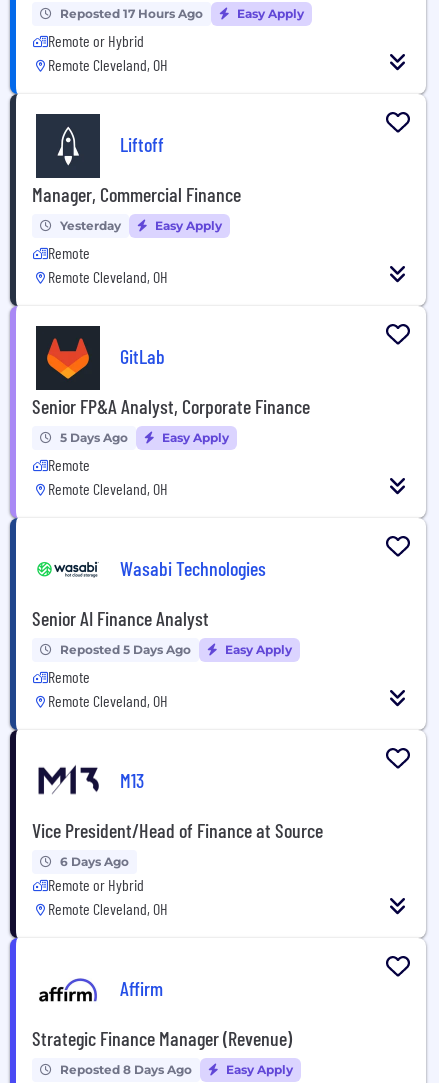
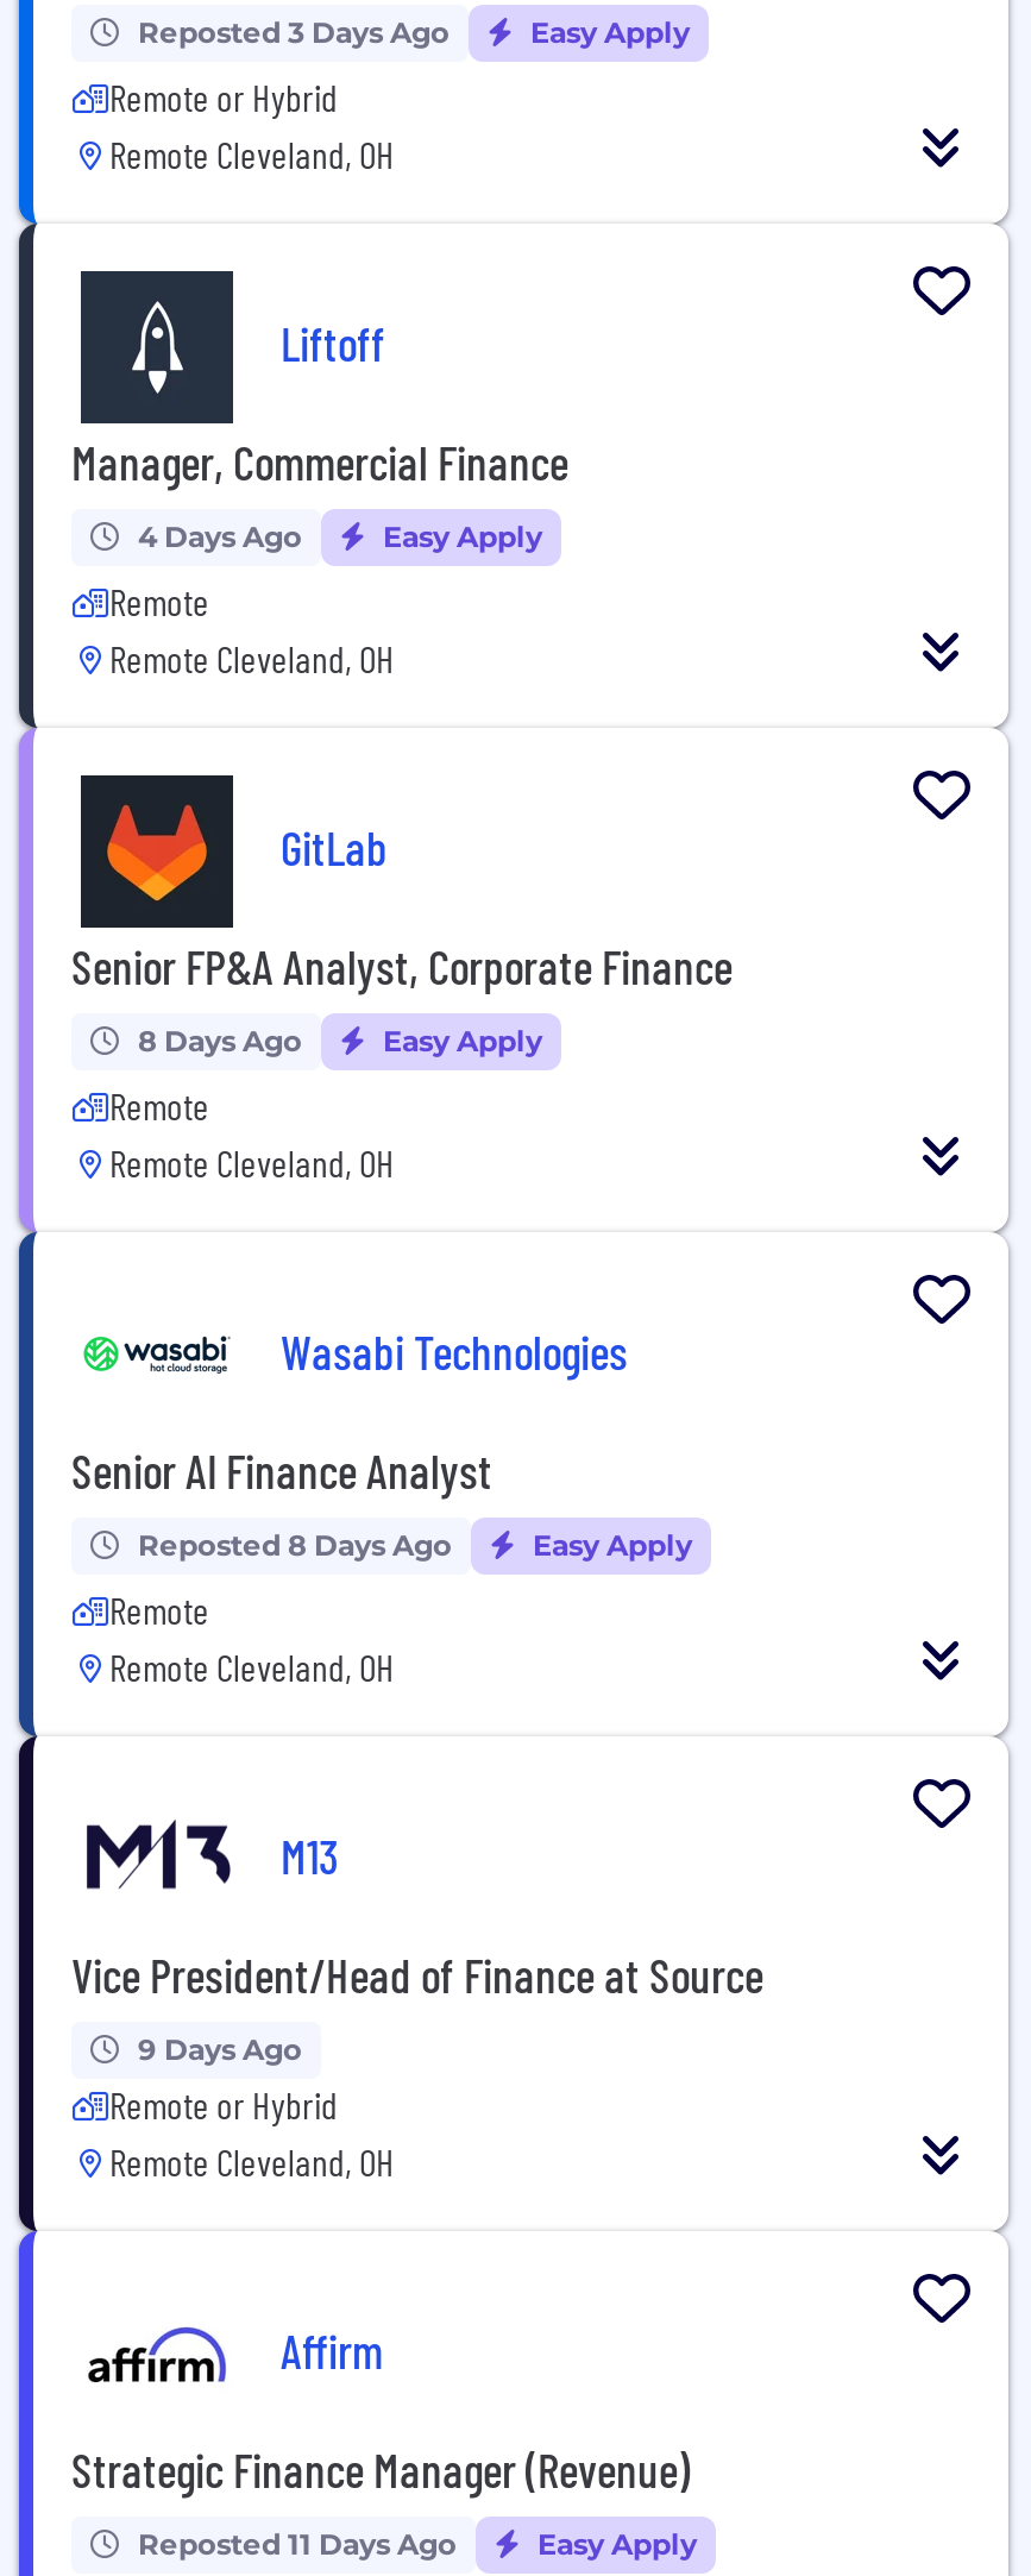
[60,6,203,21] Reposted 17 Hours Ago -> [138,14,450,49] Reposted 3 Days Ago
[60,218,121,233] Yesterday -> [138,518,302,553] 4 Days Ago
[60,430,128,445] 5 Days Ago -> [138,1022,302,1058] 8 Days Ago
[60,642,191,657] Reposted 5 Days Ago -> none
[60,854,129,869] 6 Days Ago -> [138,2031,302,2066] 9 Days Ago
moved [60,1062,192,1077] -> [138,1526,452,1562]: Reposted 8 Days Ago
none -> [138,2525,457,2561] Reposted 11 Days Ago

